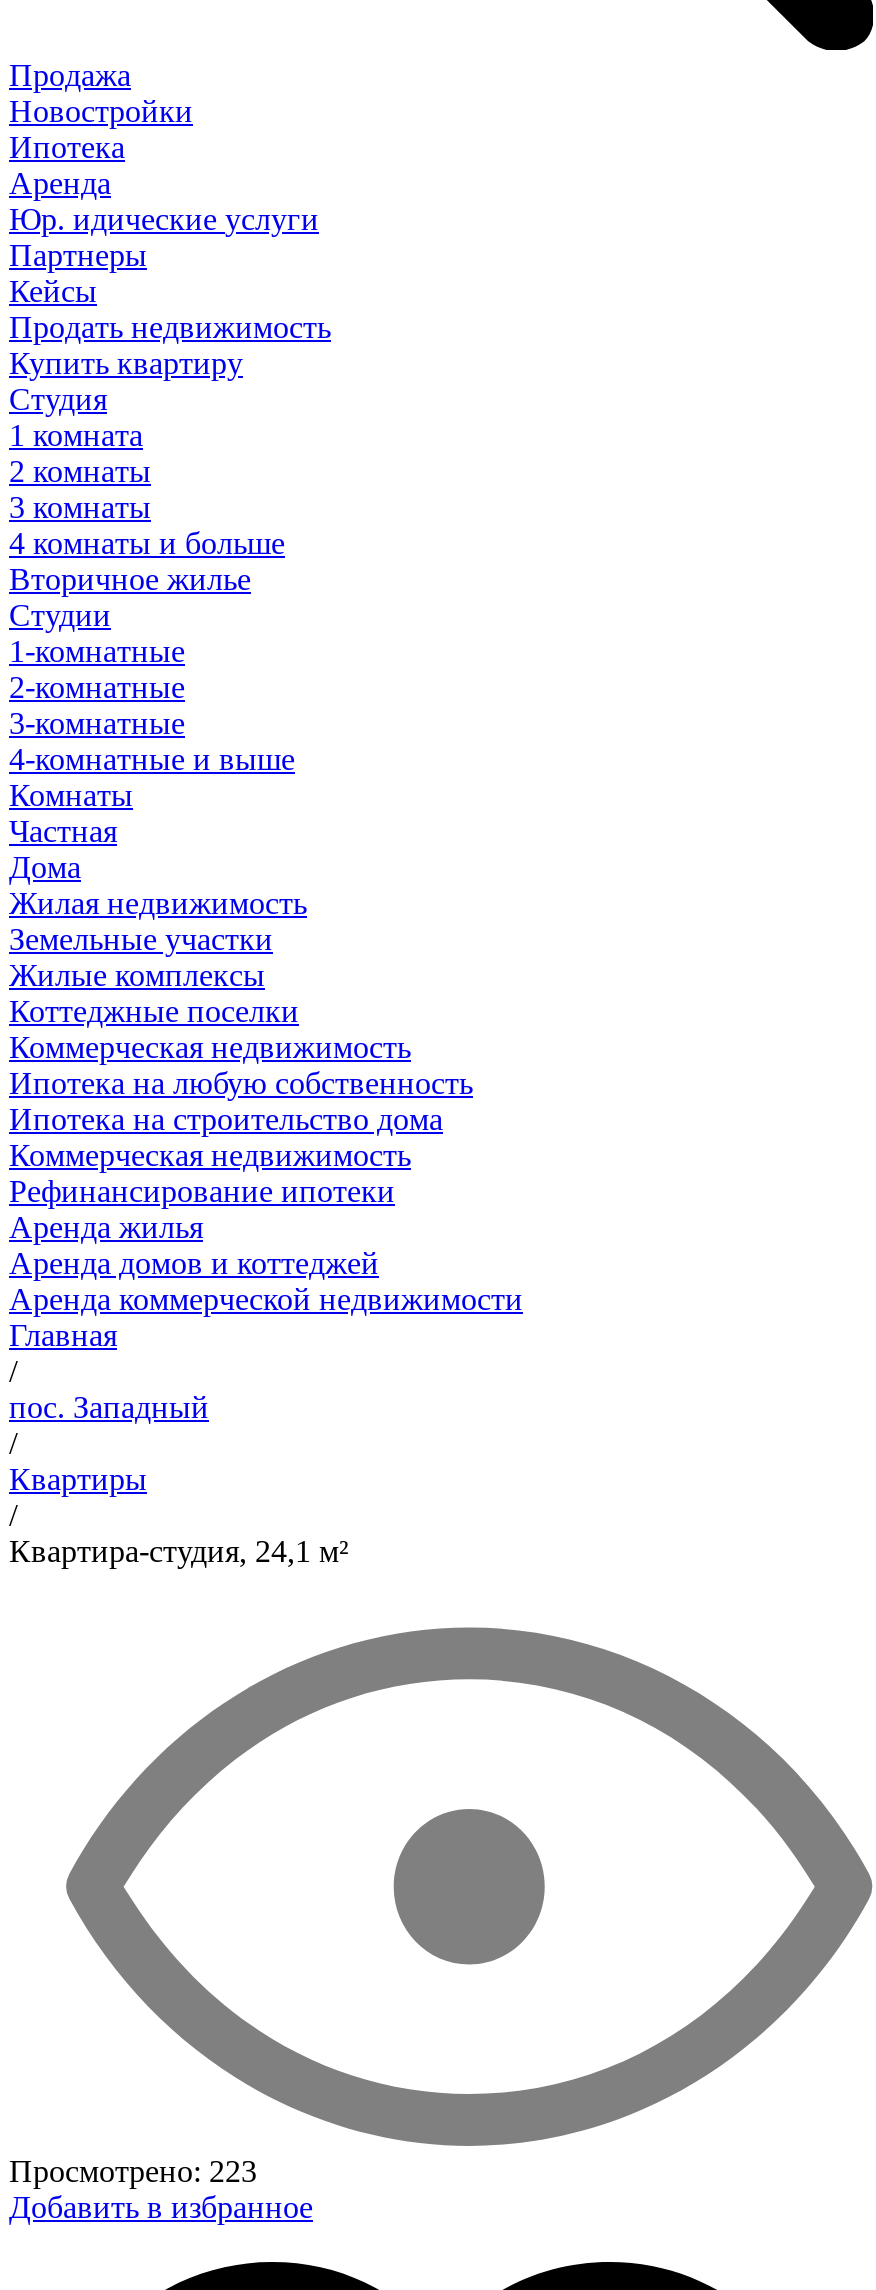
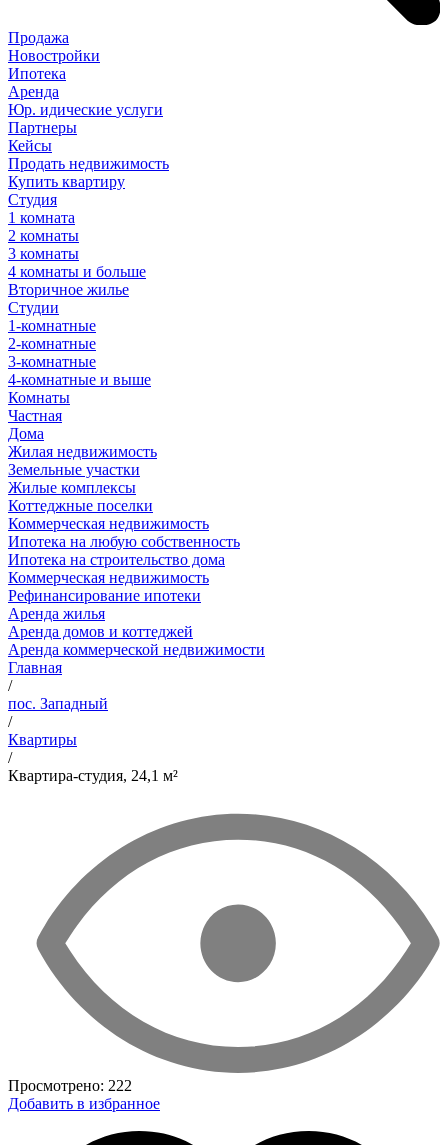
[9,2154,257,2188] Просмотрено: 223 -> [8,1077,132,1094] Просмотрено: 222

